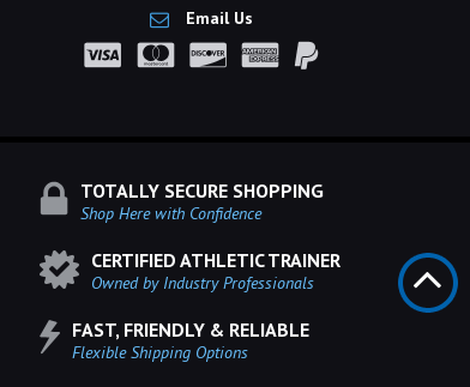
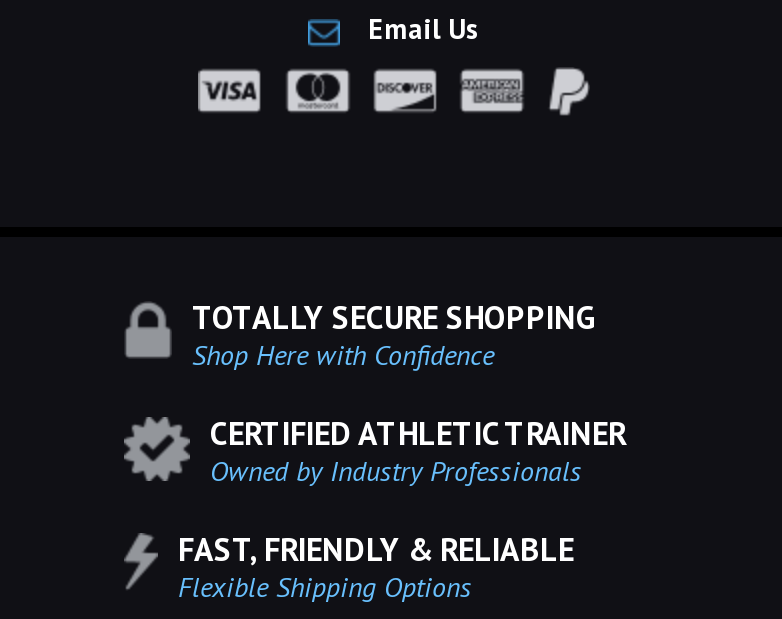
[397,252,459,314] [image] -> none

